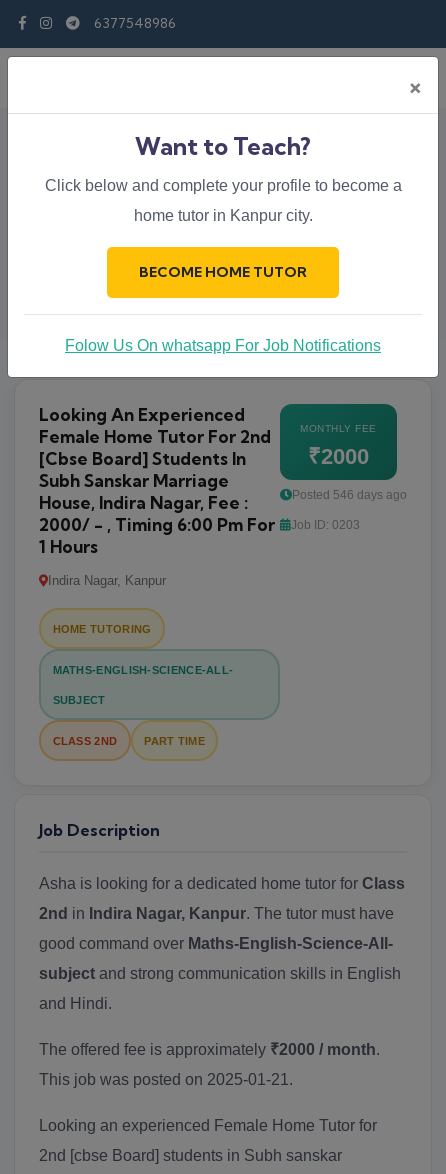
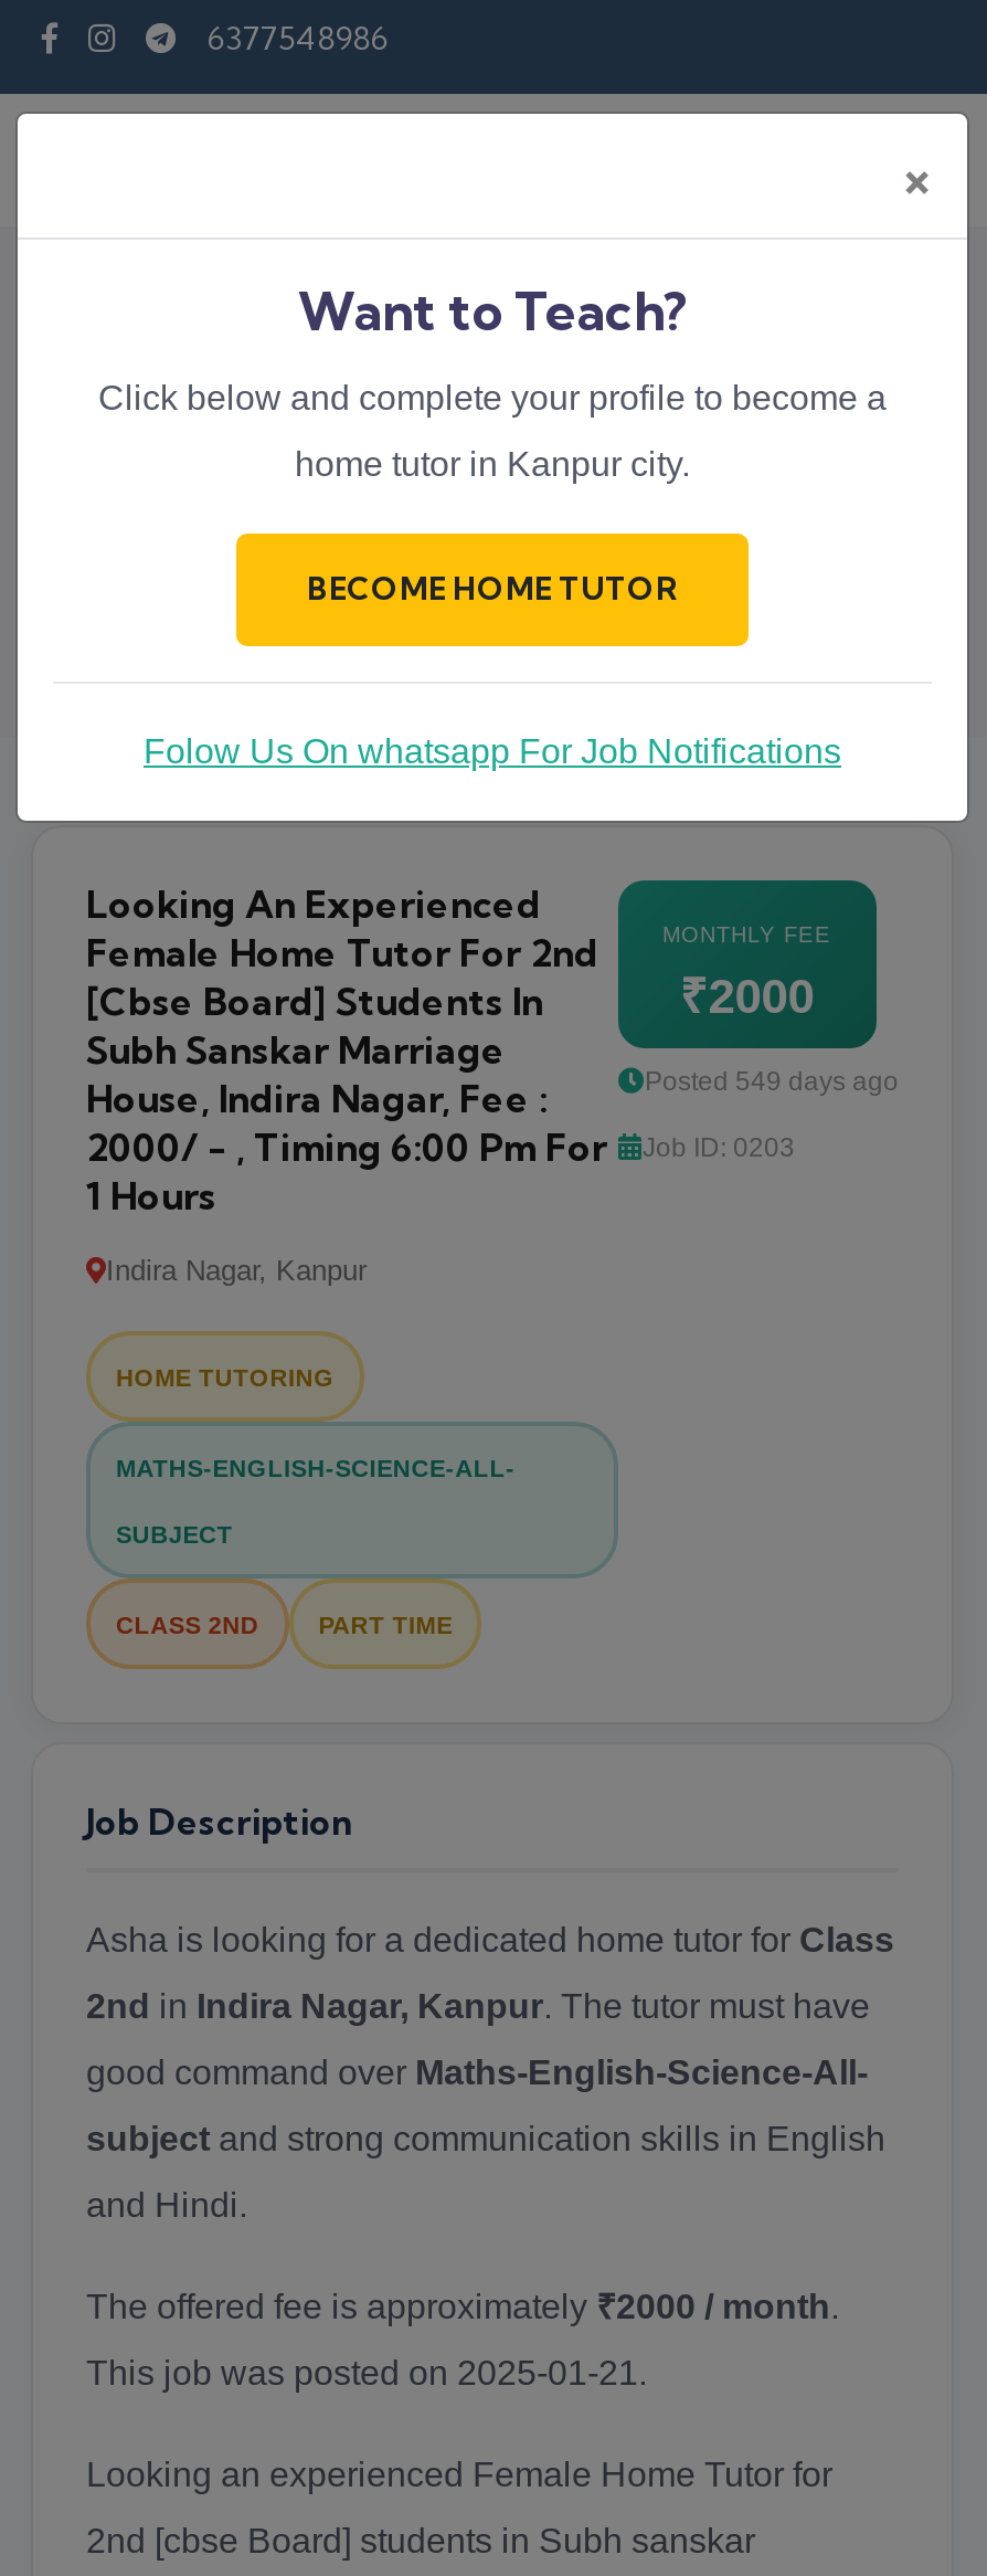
[292,488,407,502] Posted 546 days ago -> [645,1067,899,1098] Posted 549 days ago

